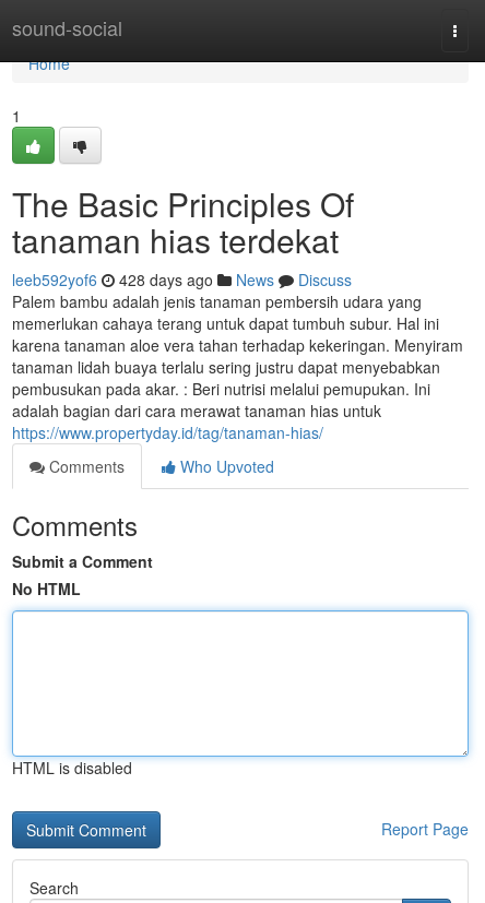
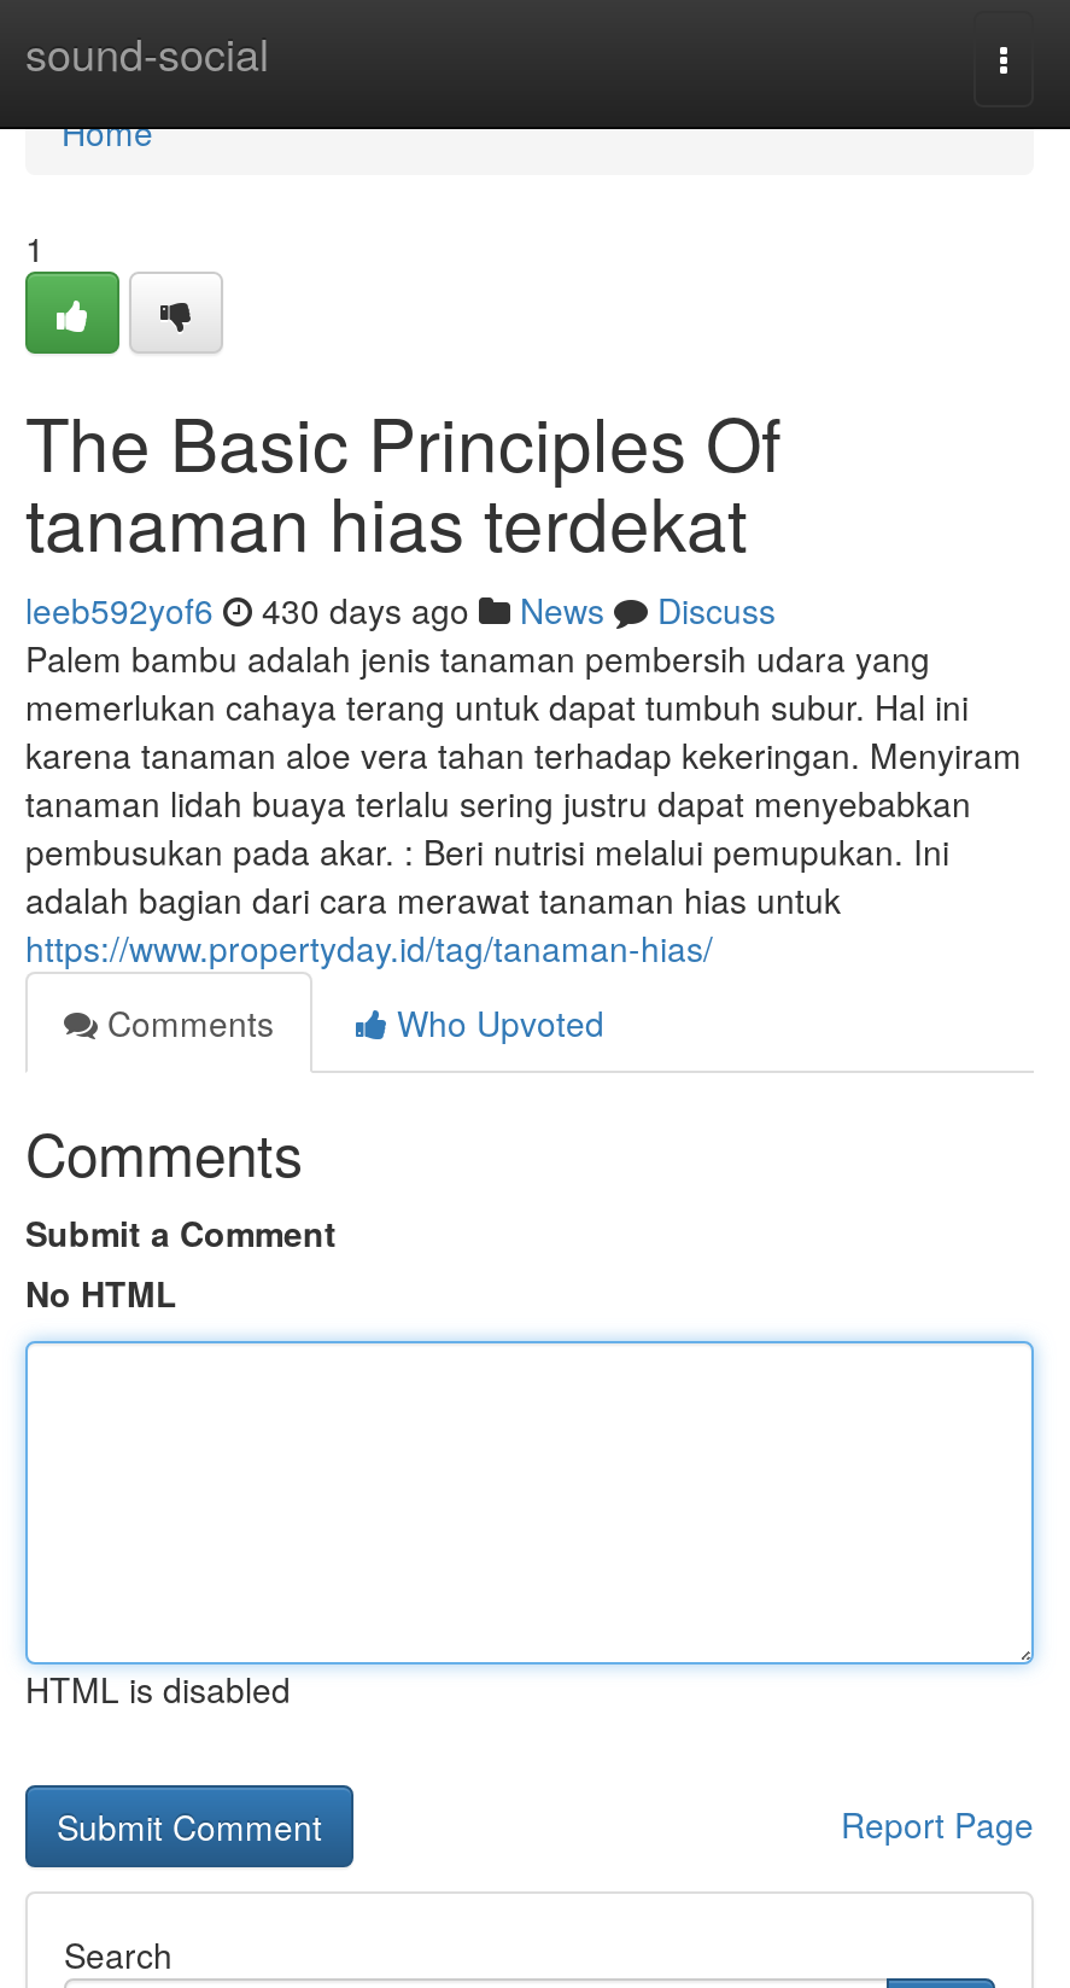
[12,269,352,290] leeb592yof6 428 days ago News Discuss -> [25,585,776,634] leeb592yof6 430 days ago News Discuss

